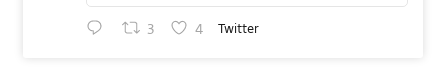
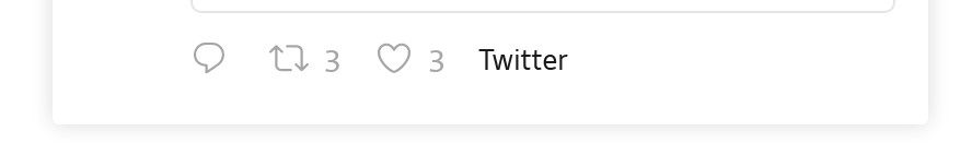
[195,20,259,38] 4 Twitter -> [428,41,568,80] 3 Twitter

